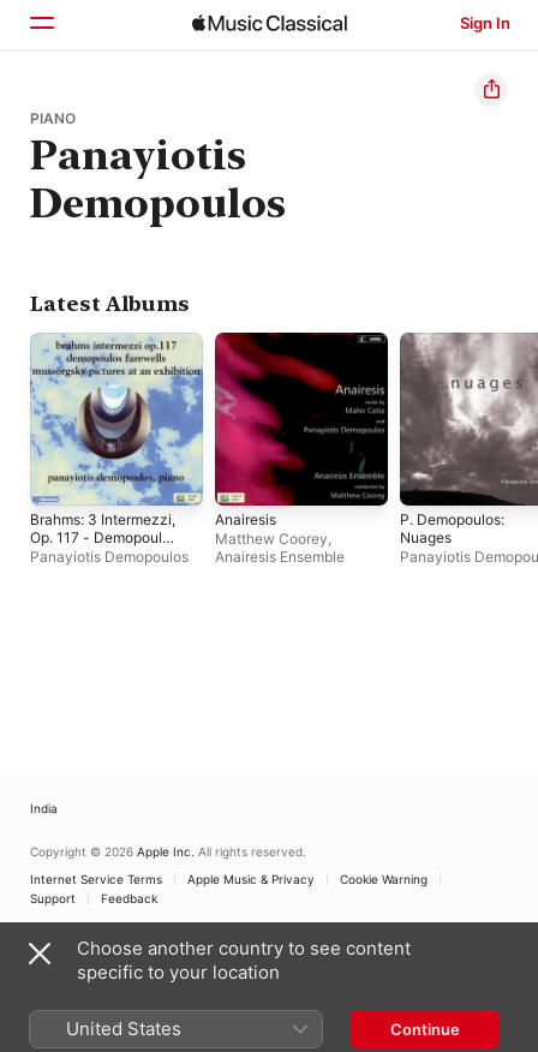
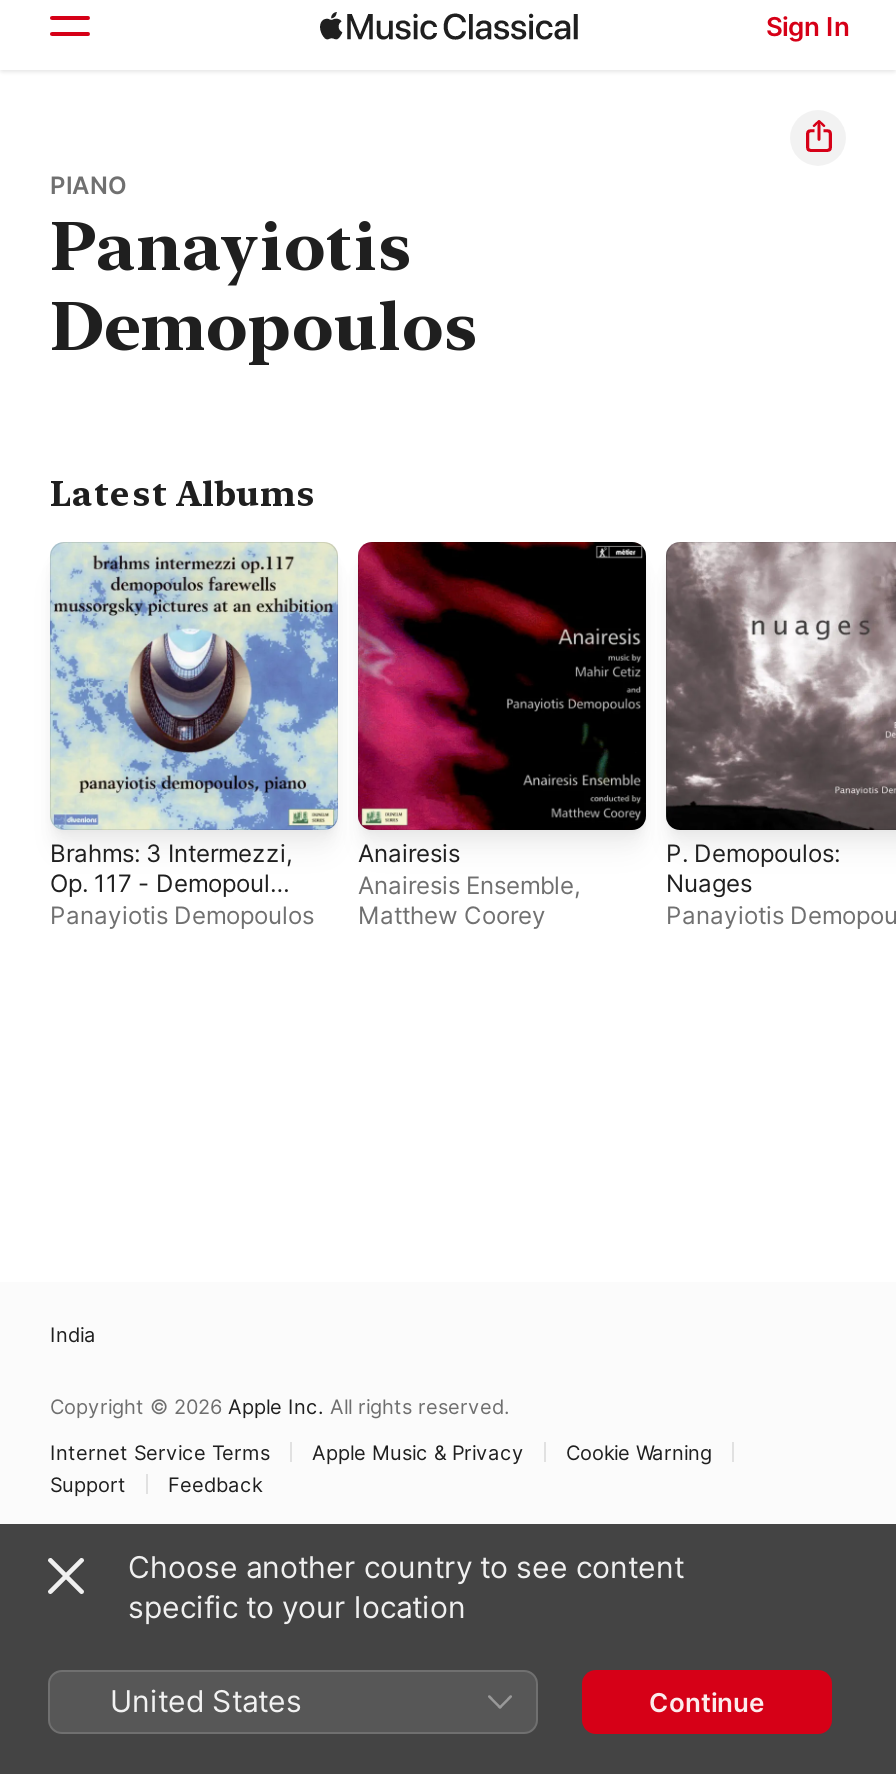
[215,530,345,566] Matthew Coorey, | Anairesis Ensemble -> [358,870,580,930] Anairesis Ensemble, | Matthew Coorey

